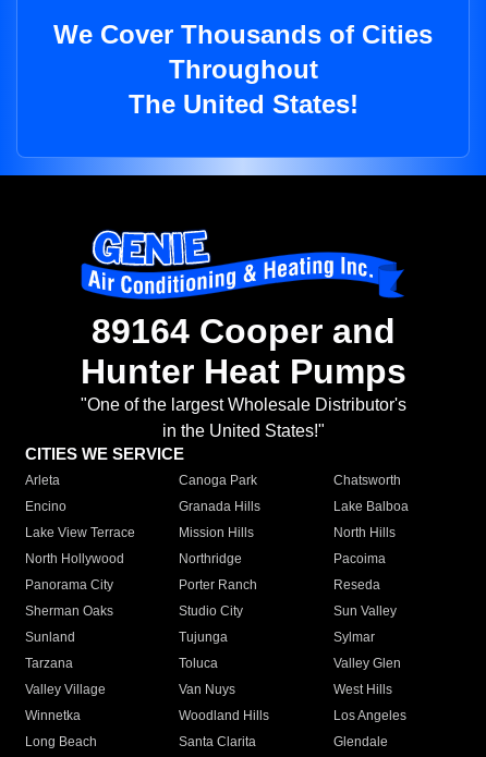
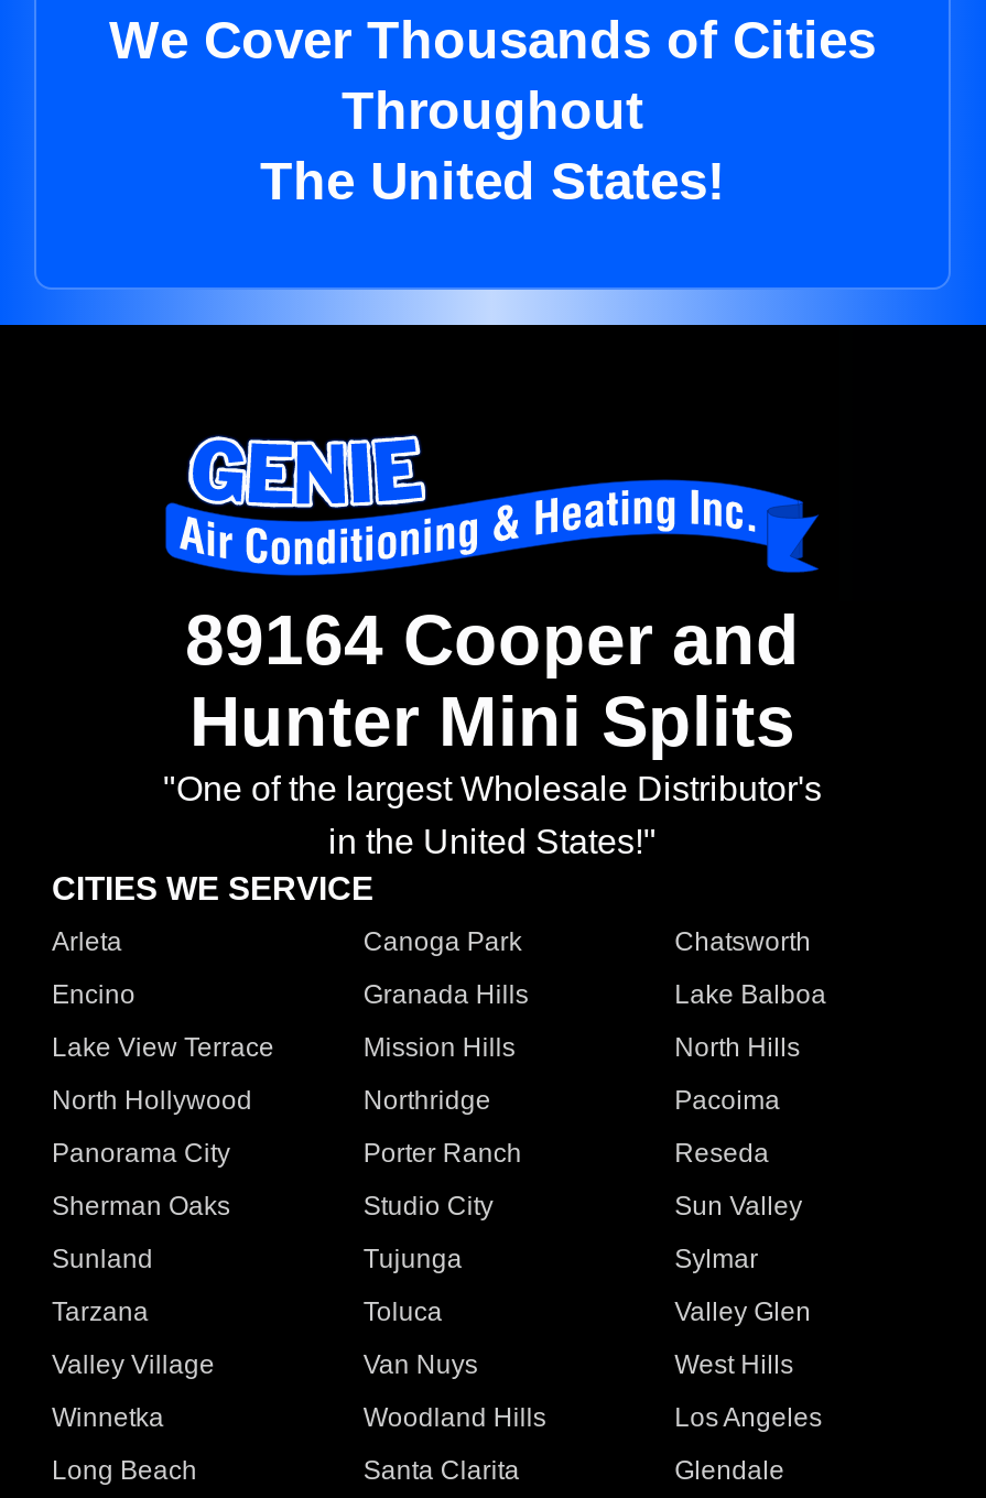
[80,352,406,391] Hunter Heat Pumps -> [189,682,795,762] Hunter Mini Splits

